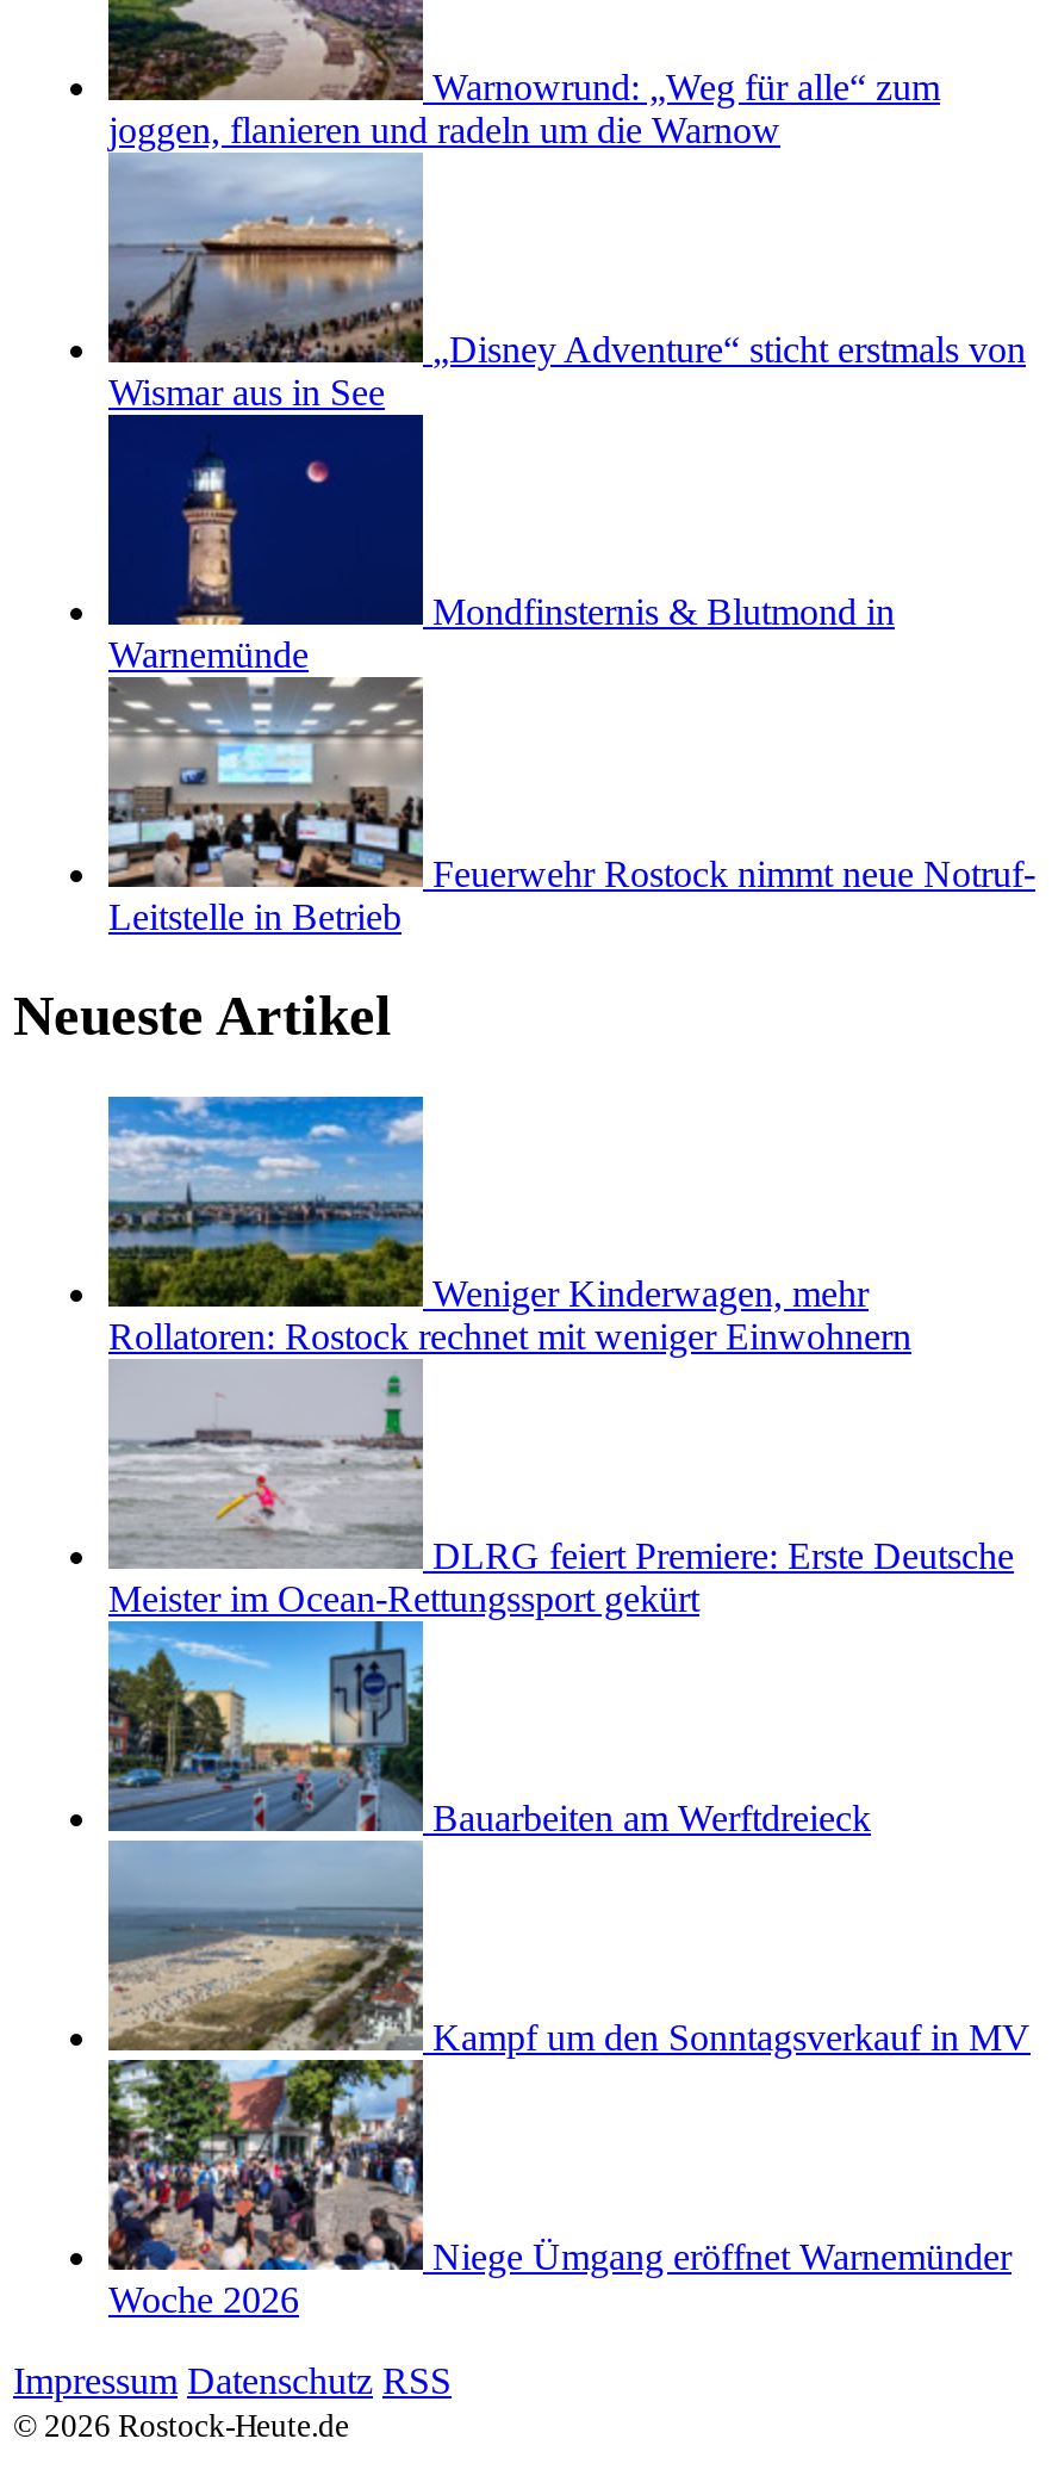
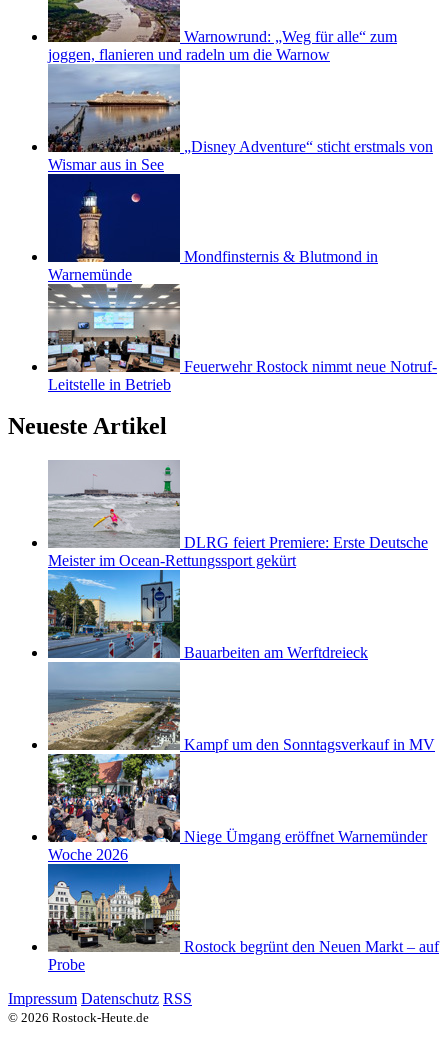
[106,1094,911,1357] [image] | Weniger Kinderwagen, mehr | Rollatoren: Rostock rechnet mit weniger Einwohnern -> none
moved [106,1366,1031,2321] -> [47,463,435,863]: [image] | DLRG feiert Premiere: Erste Deutsche | Meister im Ocean-Rettungssport gekürt | Bauarbeiten am Werftdreieck | Kampf um den Sonntagsverkauf in MV | Niege Ümgang eröffnet Warnemünder | Woche 2026
none -> [47,863,439,973] [image] | Rostock begrünt den Neuen Markt – auf | Probe

